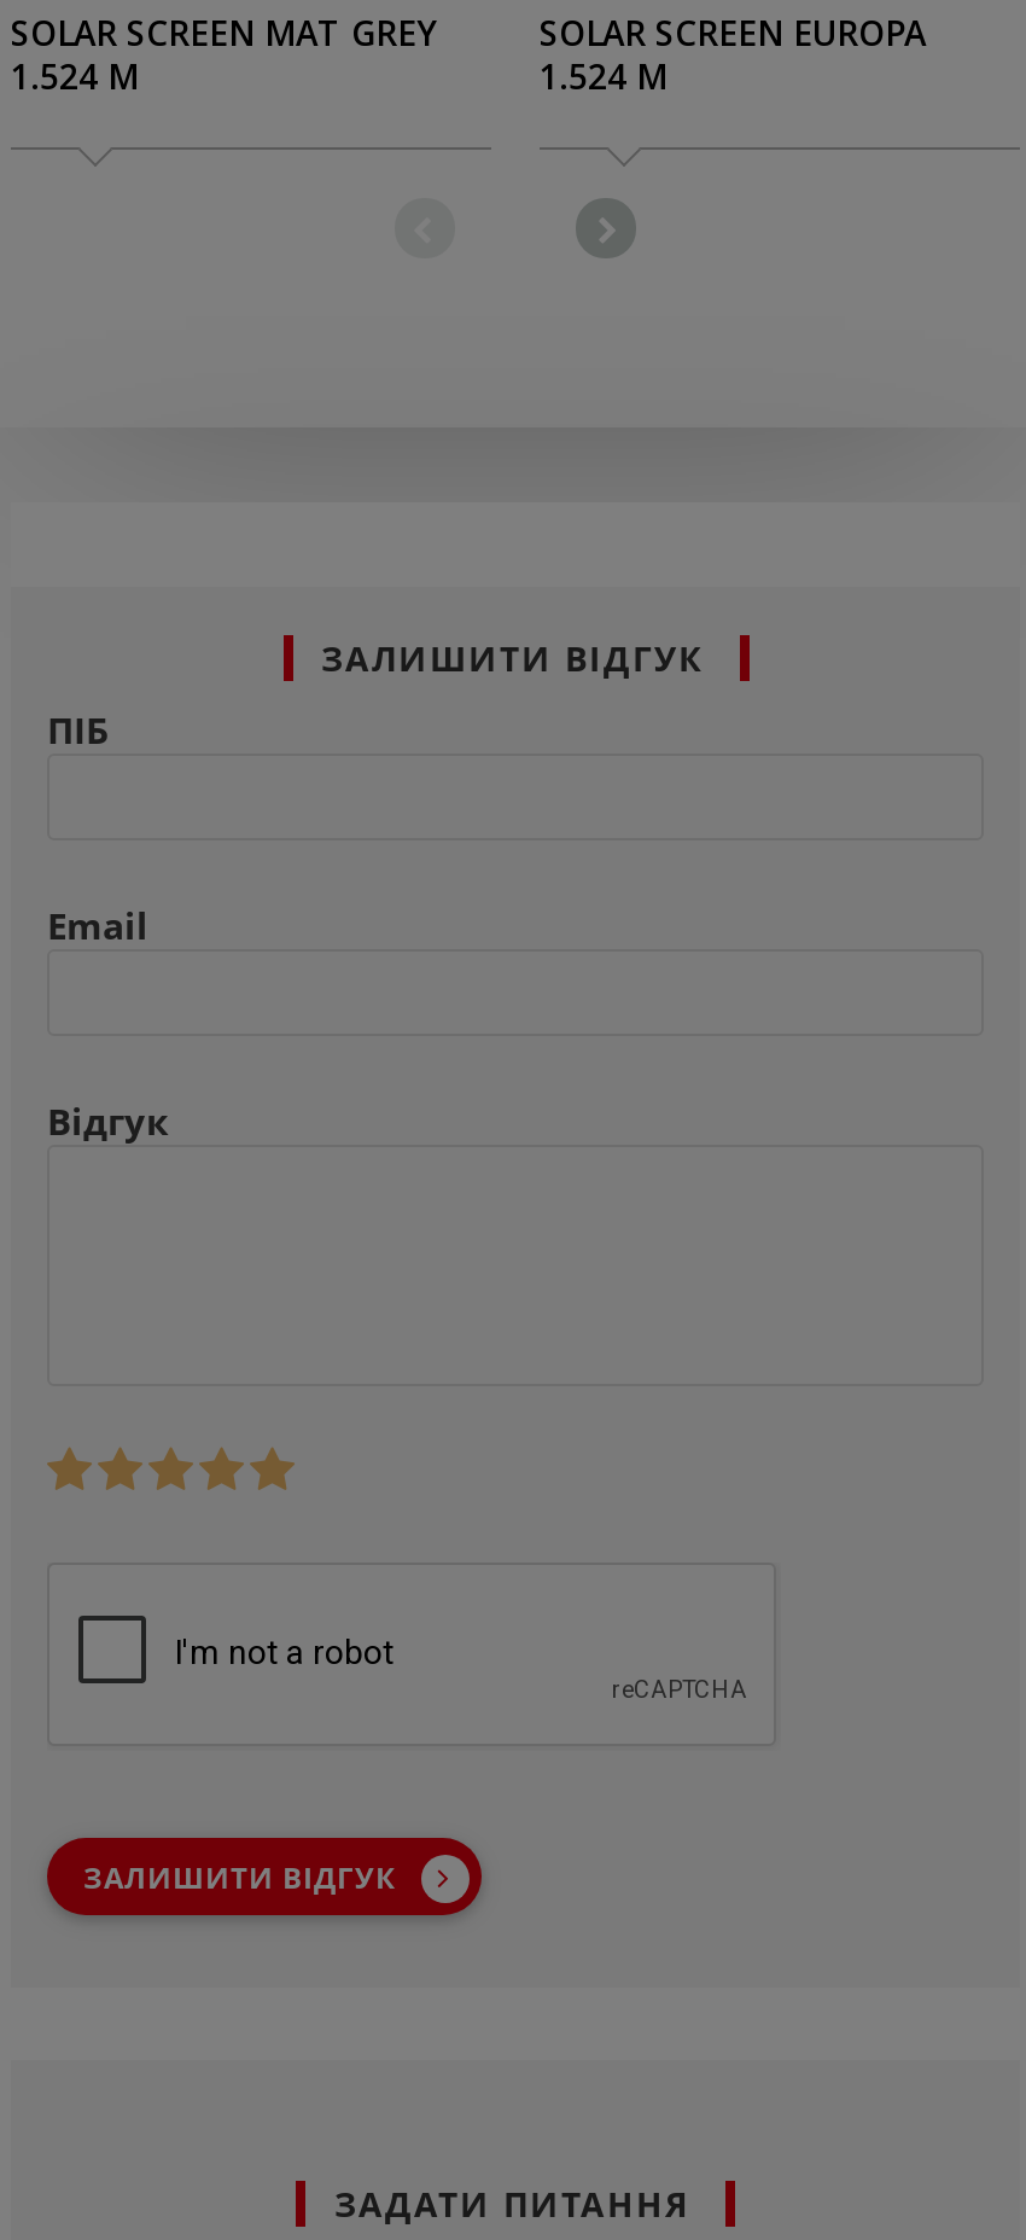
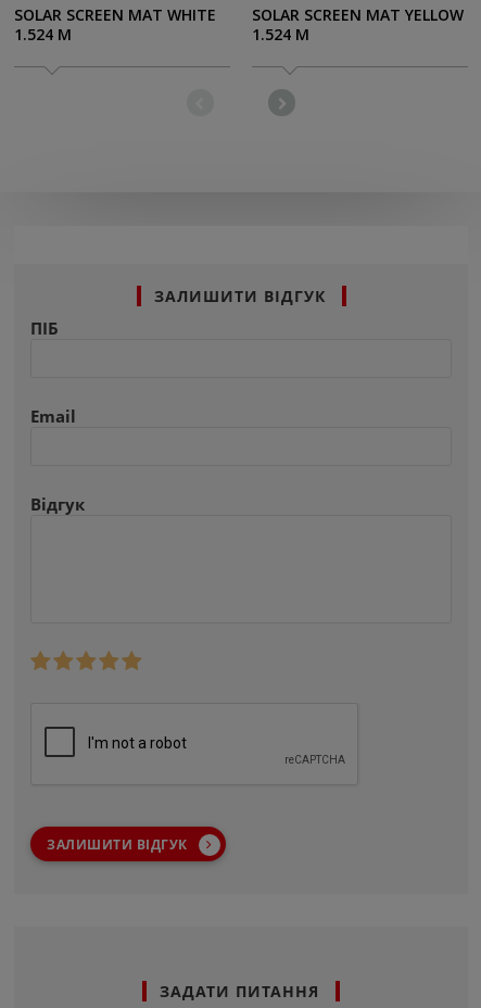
[11,10,436,56] SOLAR SCREEN MAT GREY -> [14,4,216,25] SOLAR SCREEN MAT WHITE
[540,10,926,56] SOLAR SCREEN EUROPA -> [252,4,464,25] SOLAR SCREEN MAT YELLOW

